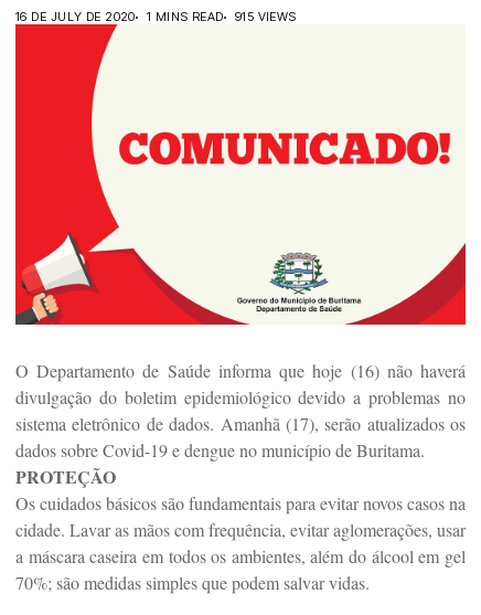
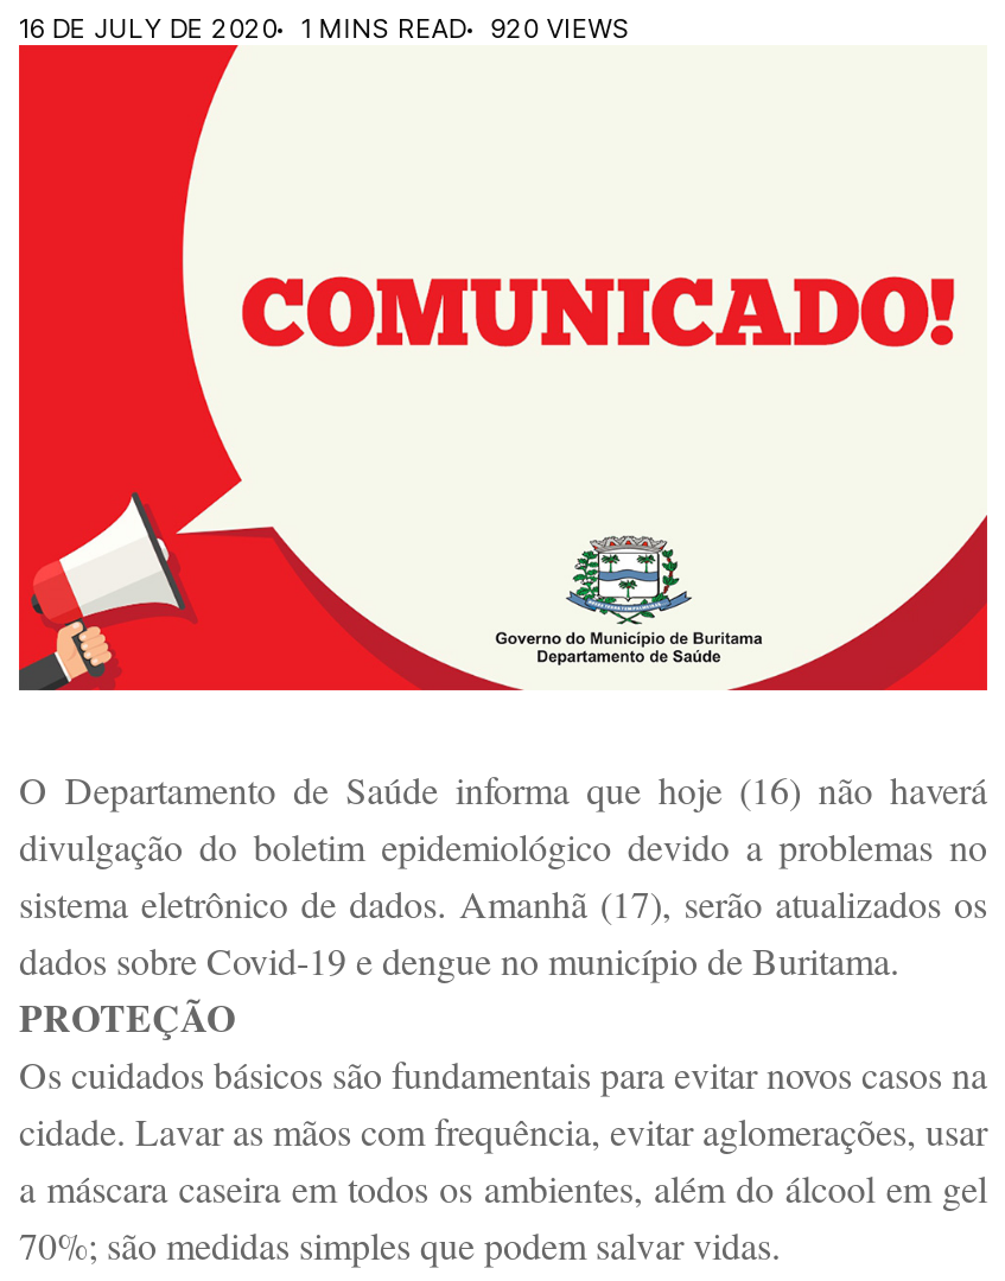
[15,9,296,24] 16 DE JULY DE 2020 1 MINS READ 915 VIEWS -> [19,12,631,45] 16 DE JULY DE 2020 1 MINS READ 920 VIEWS

